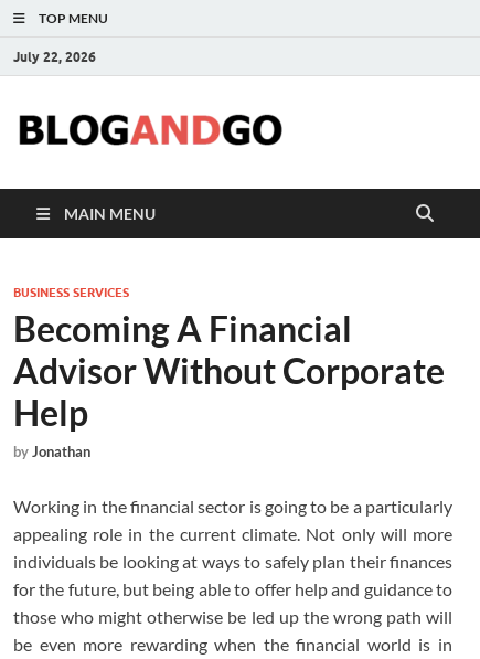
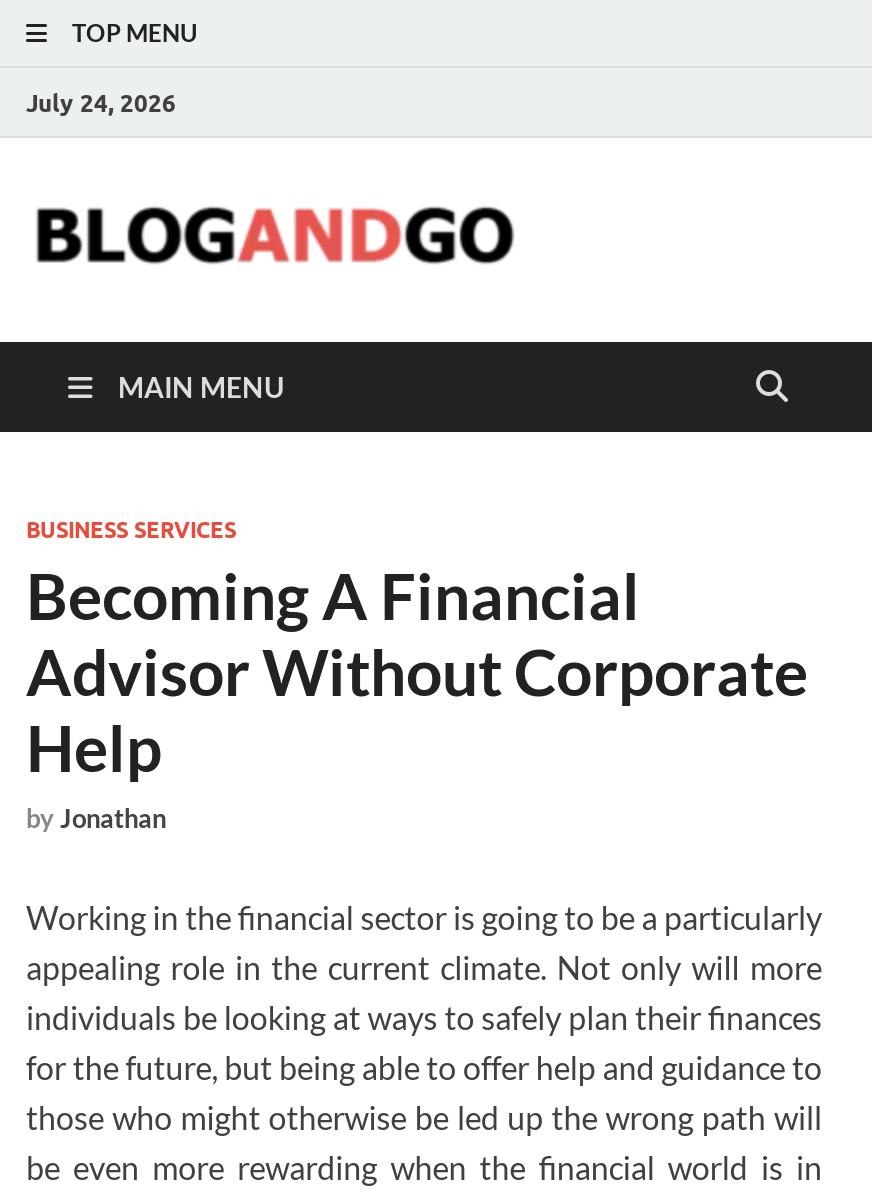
[13,48,96,65] July 22, 2026 -> [26,87,176,117] July 24, 2026

